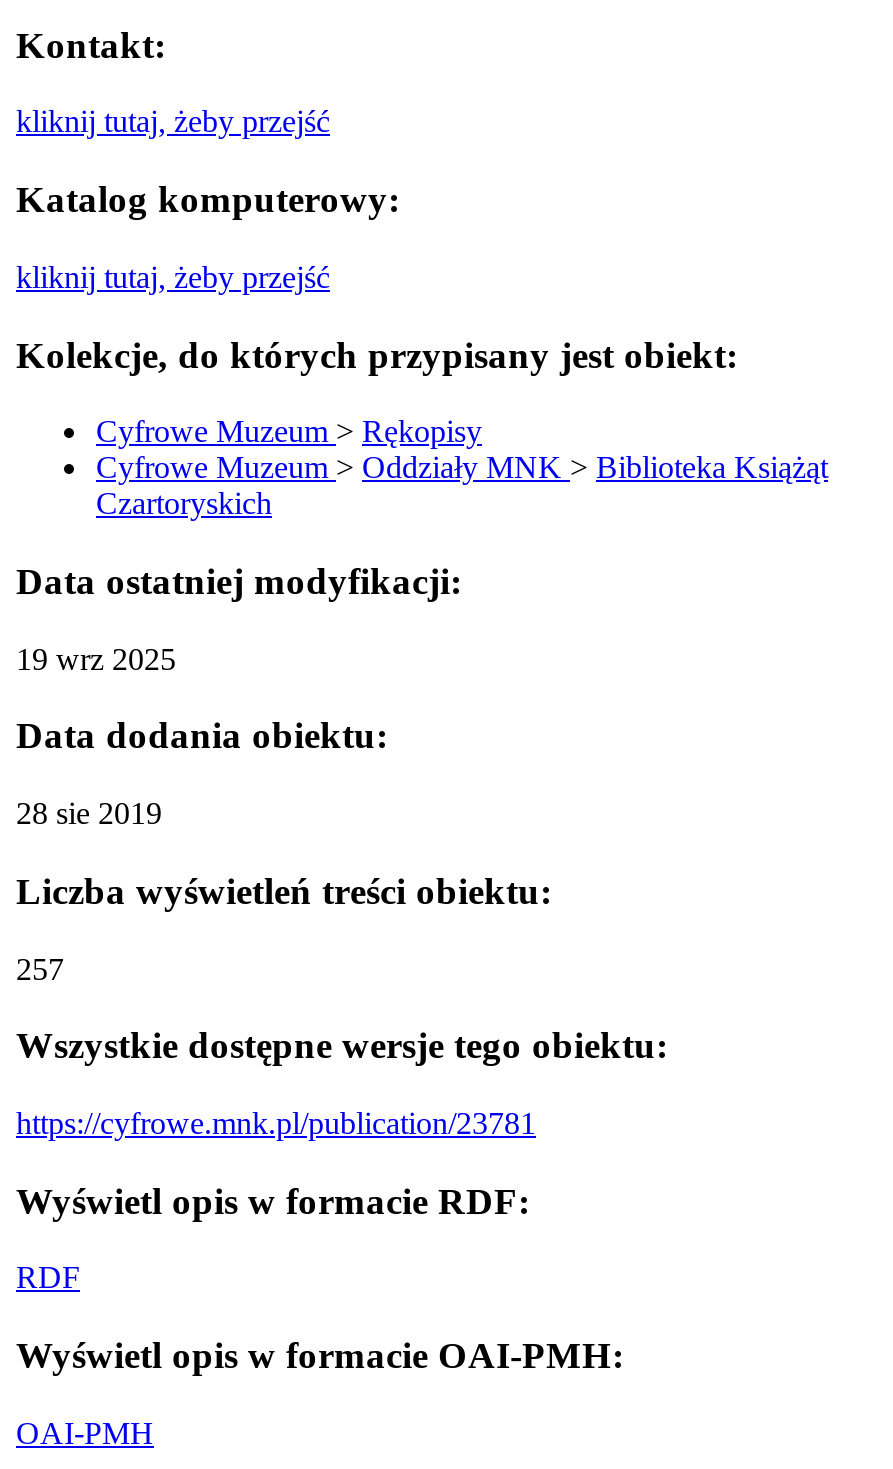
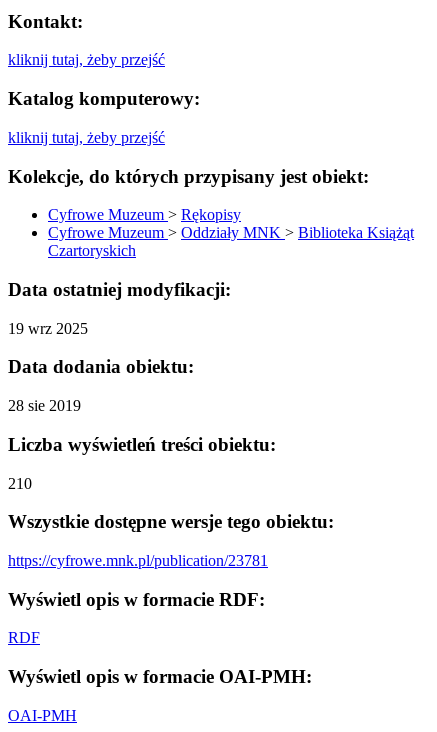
[16,951,64,985] 257 -> [8,474,32,491] 210

